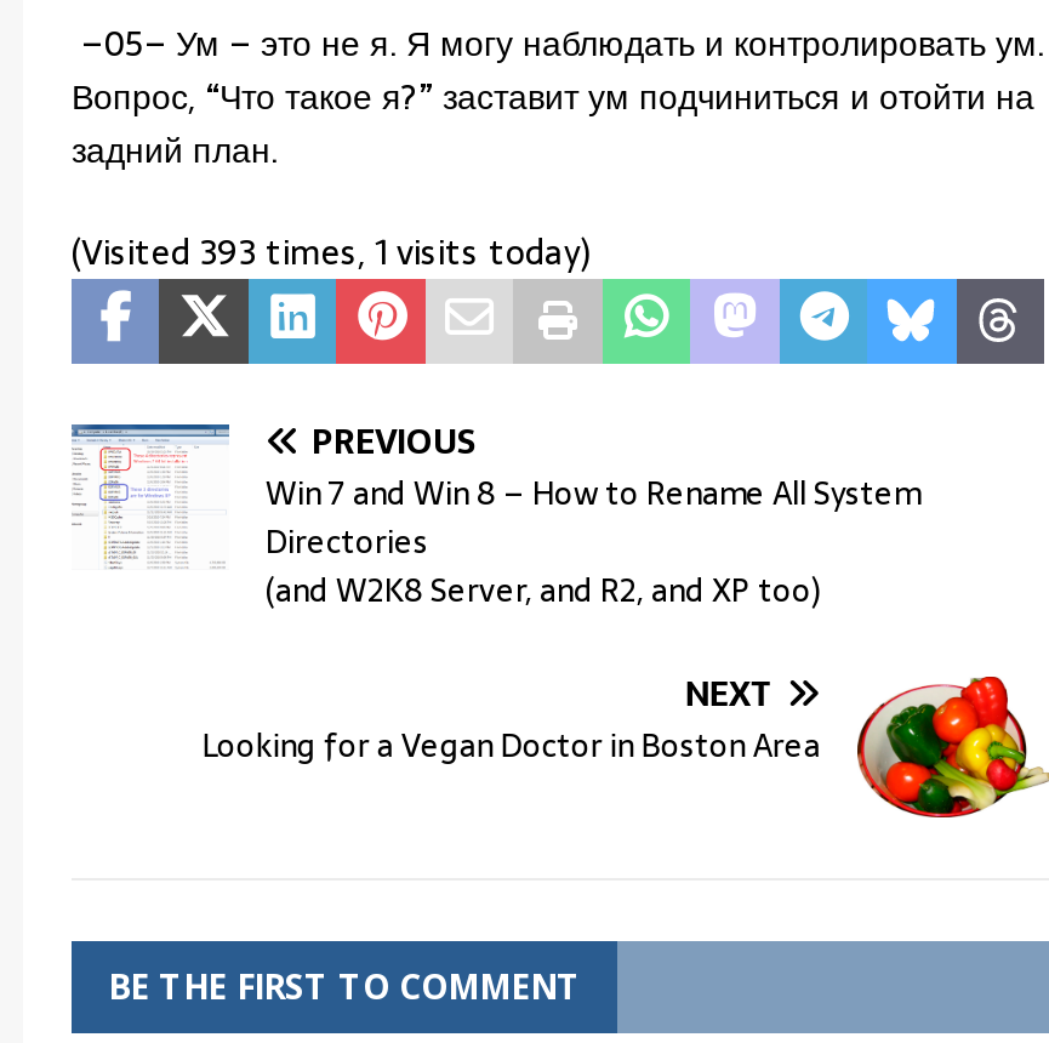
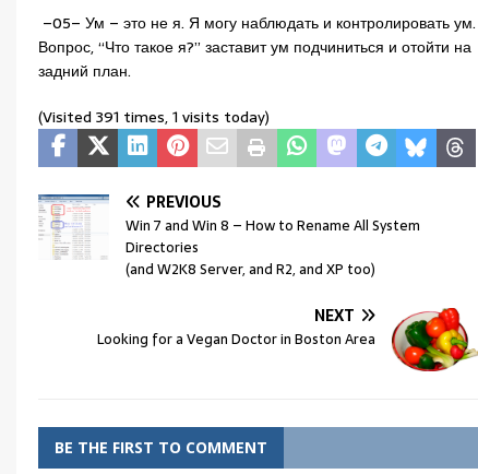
[72,226,591,279] (Visited 393 times, 1 visits today) -> [38,105,270,129] (Visited 391 times, 1 visits today)

